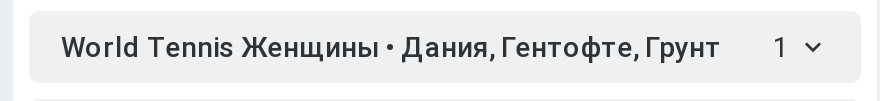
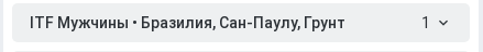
[61,31,721,63] World Tennis Женщины • Дания, Гентофте, Грунт -> [30,14,345,31] ITF Мужчины • Бразилия, Сан-Паулу, Грунт

